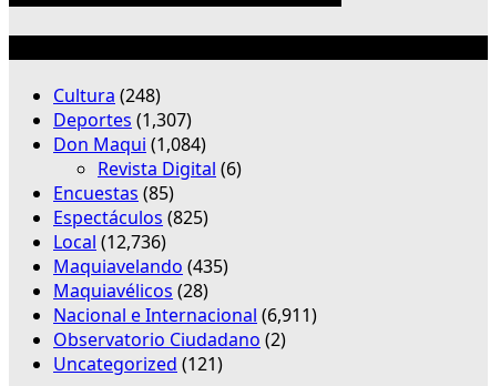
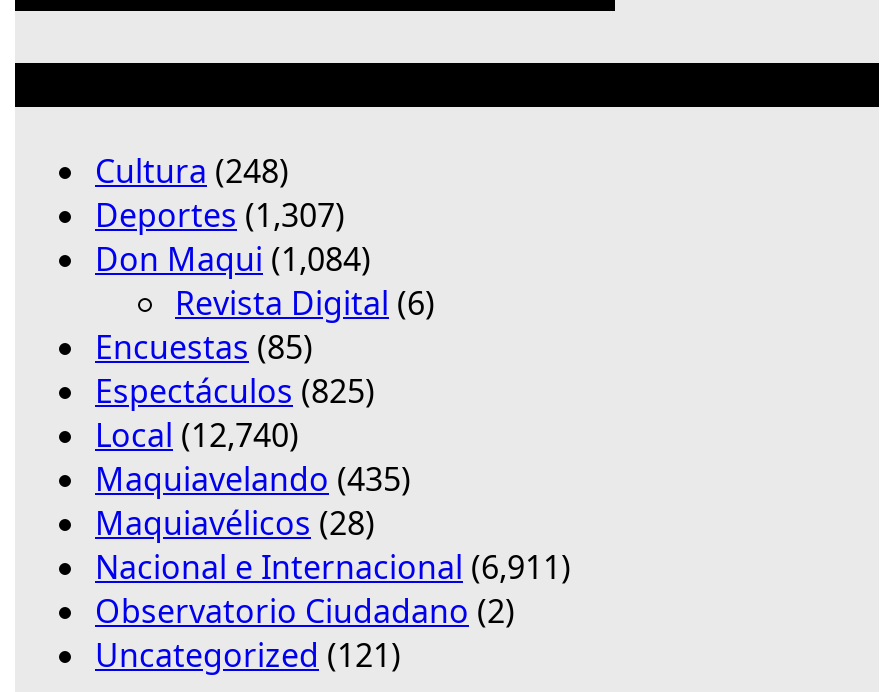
[53,230,166,254] Local (12,736) -> [95,413,299,457] Local (12,740)

